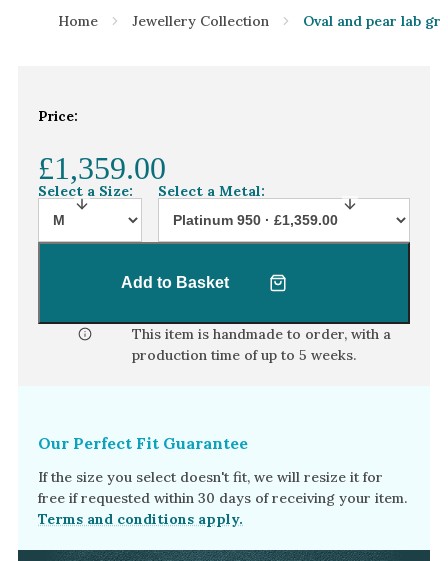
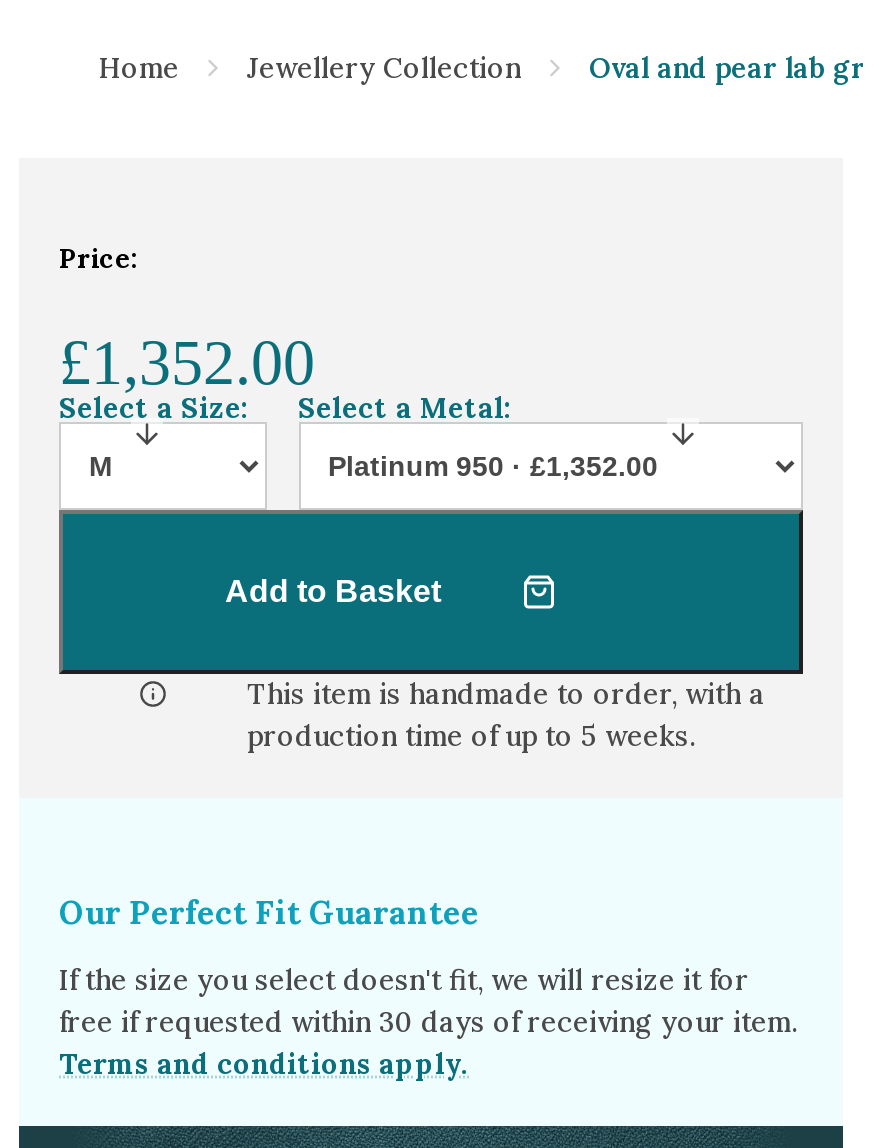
[38,150,166,186] £1,359.00 -> [59,327,315,399] £1,352.00

